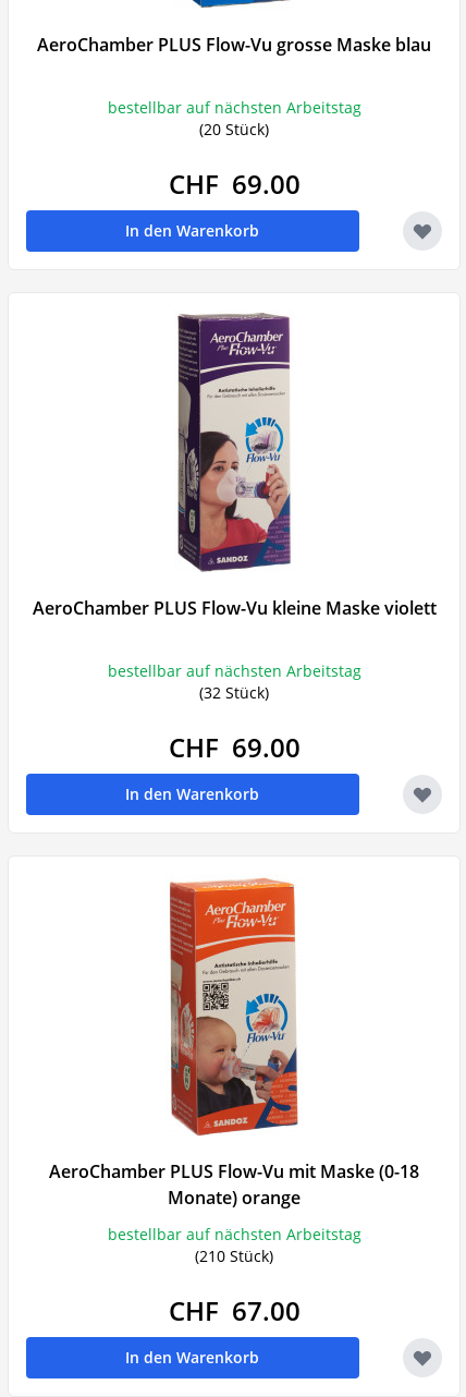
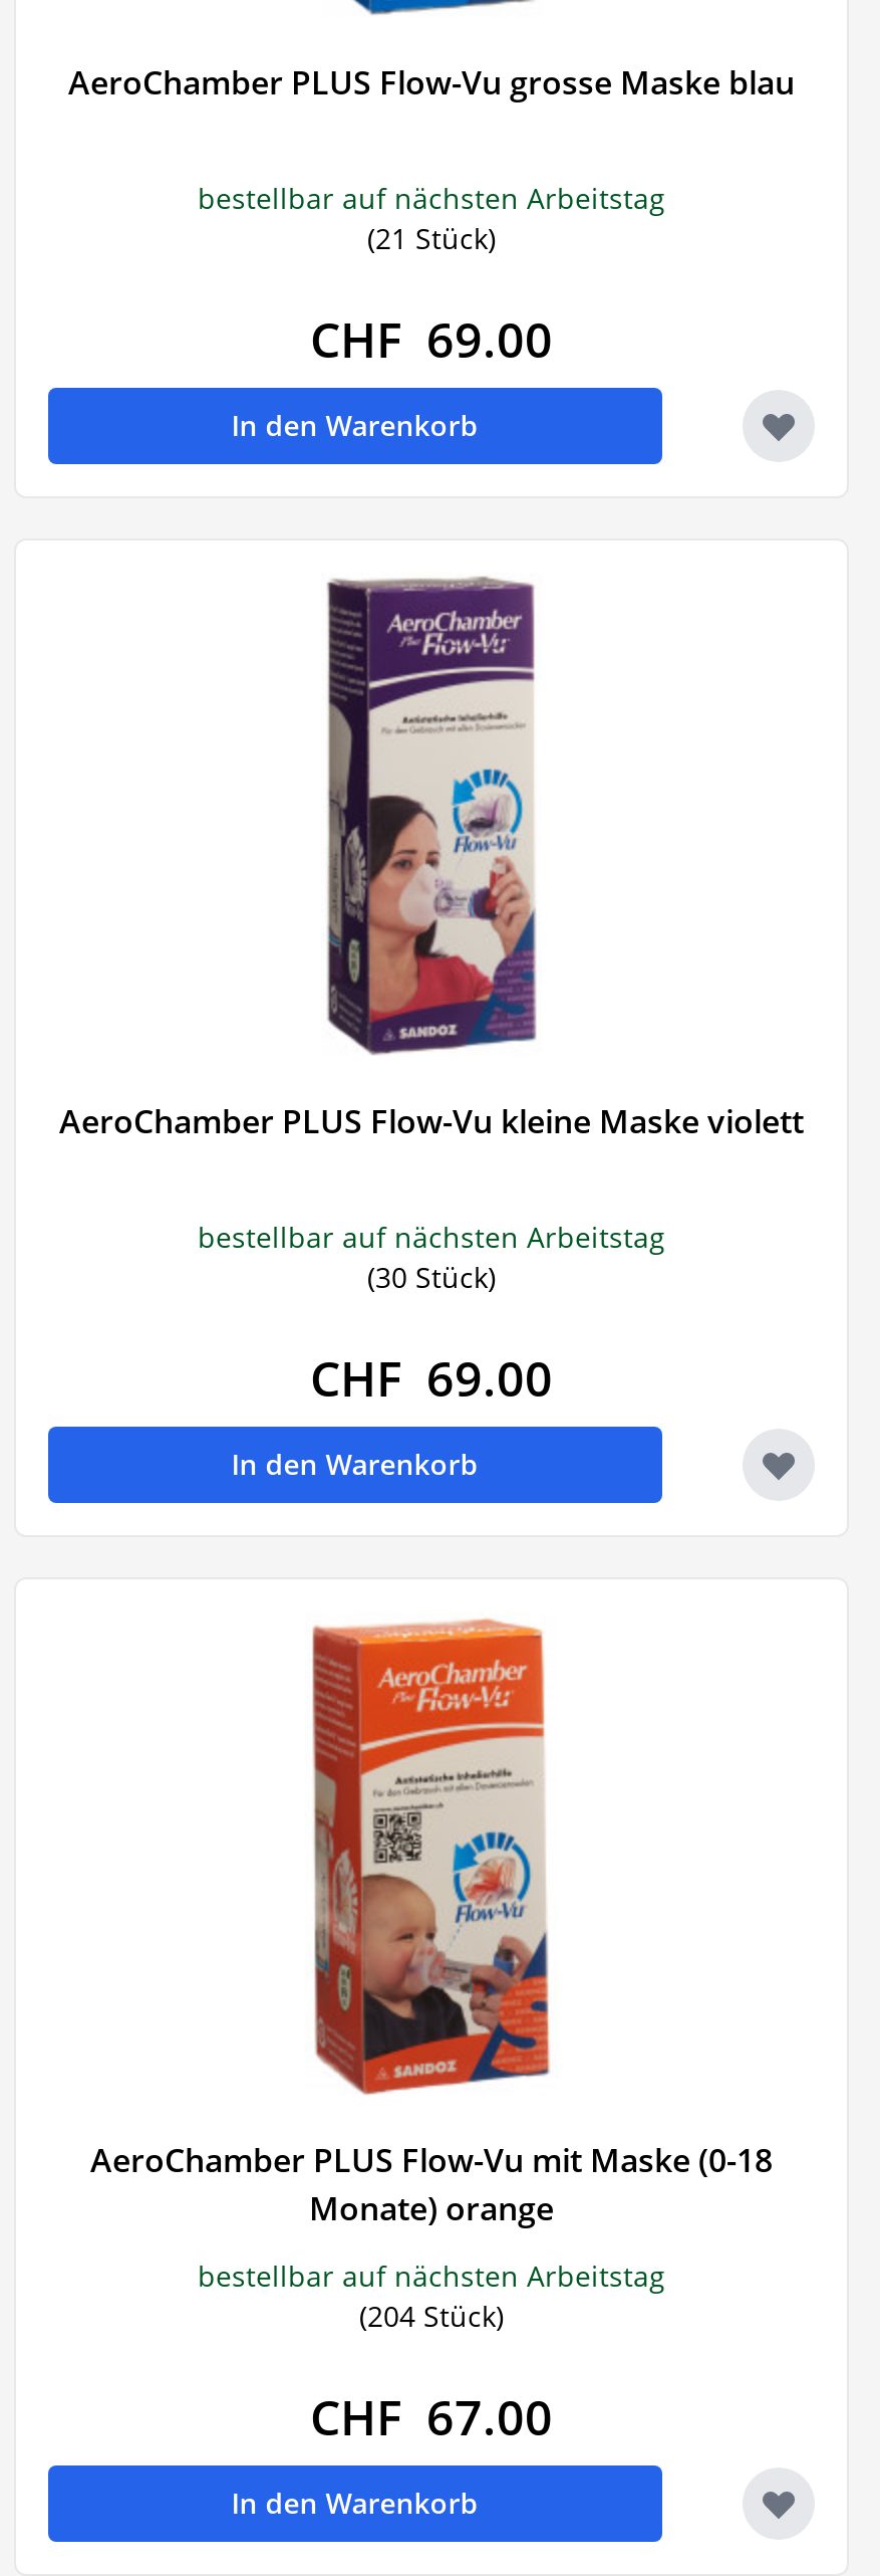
[199,119,269,139] (20 Stück) -> [367,219,496,257] (21 Stück)
[199,682,269,703] (32 Stück) -> [367,1258,496,1296] (30 Stück)
[195,1246,273,1266] (210 Stück) -> [359,2297,504,2335] (204 Stück)

